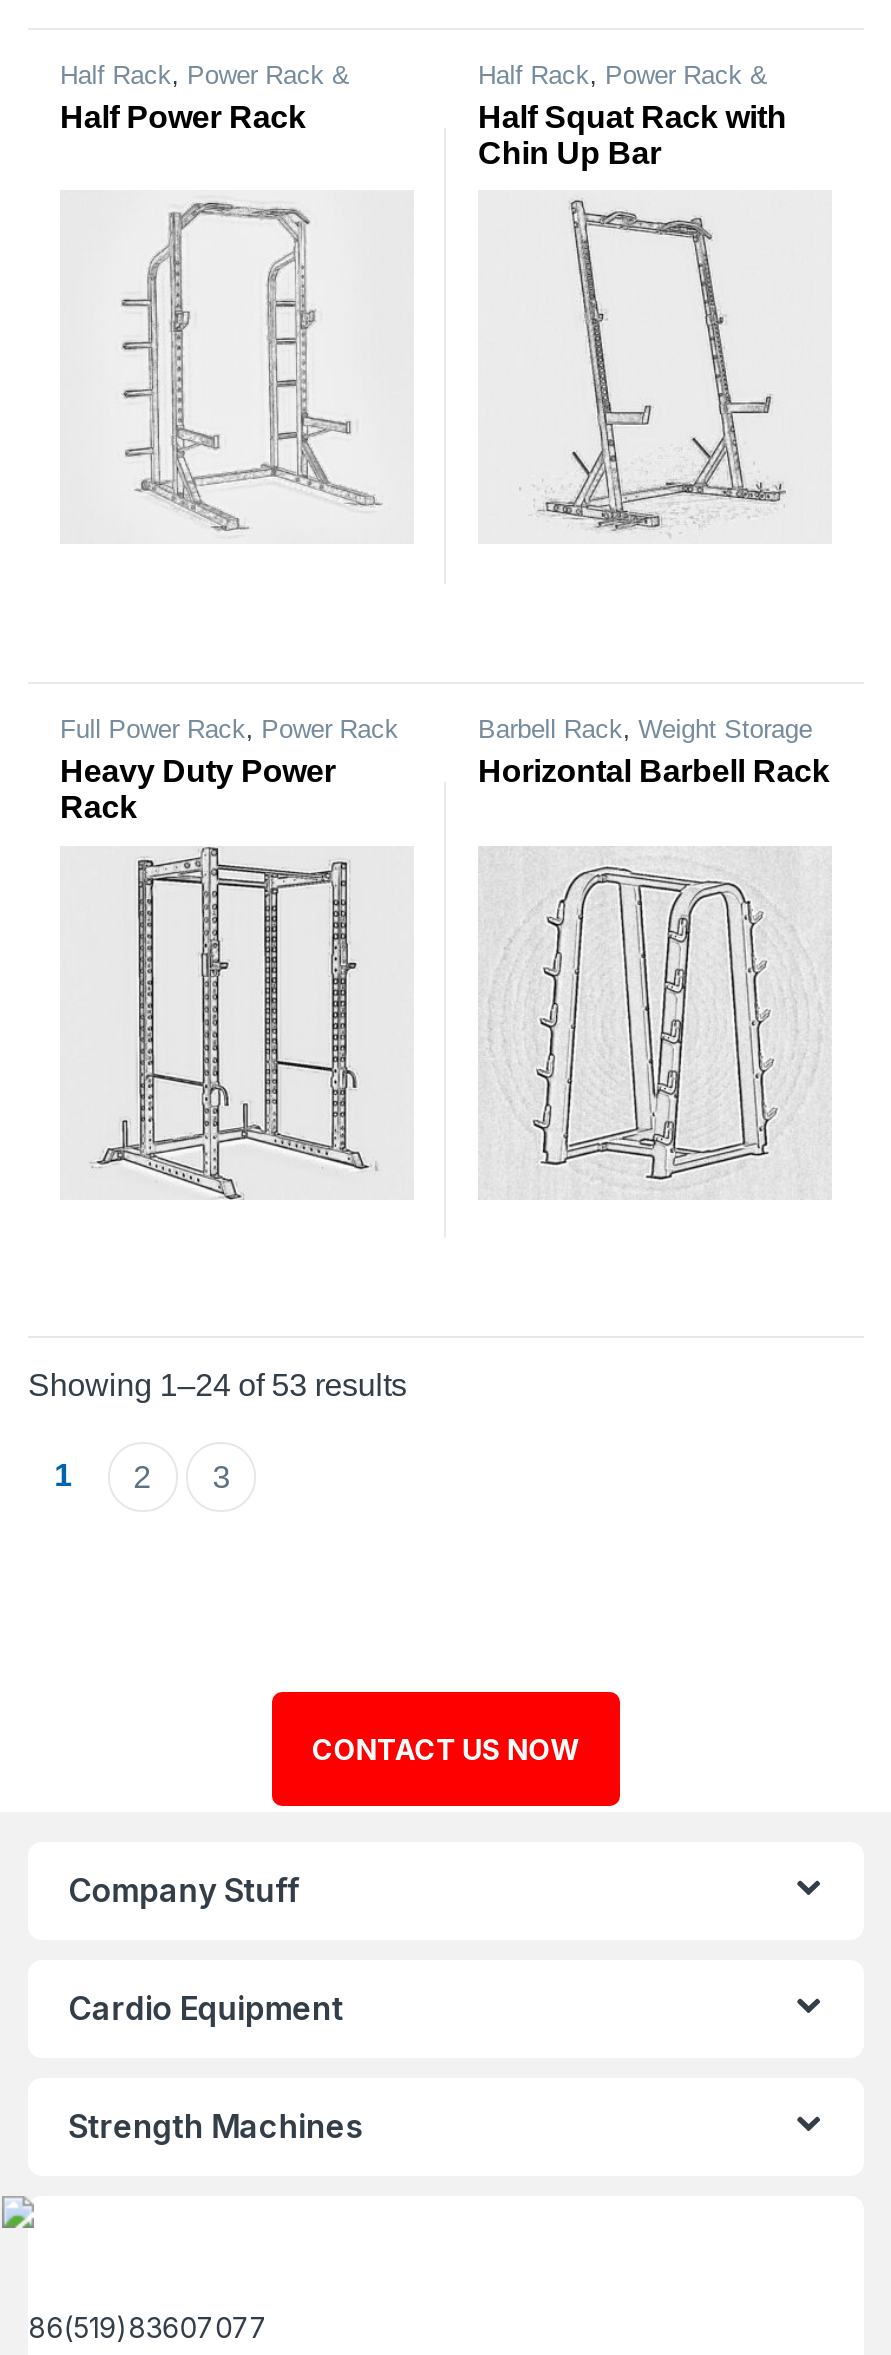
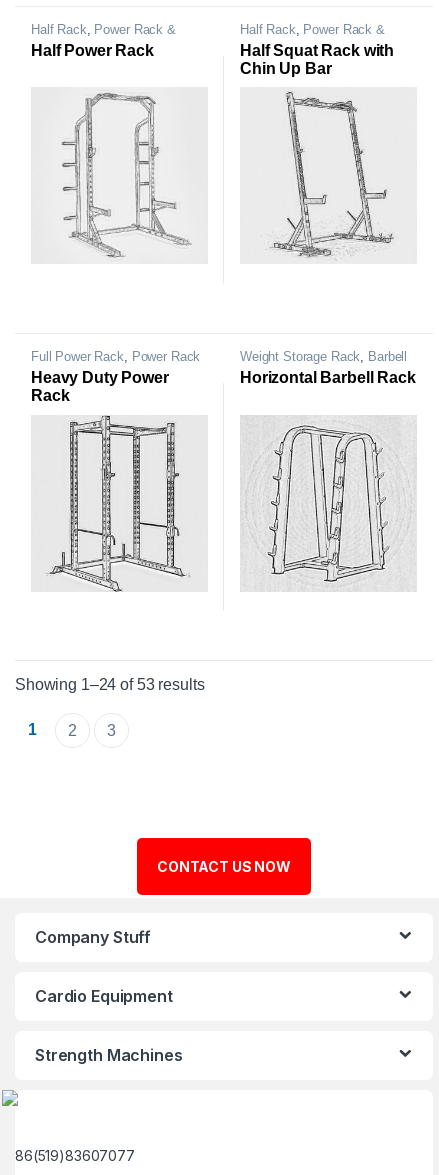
[478,714,812,744] Barbell Rack, Weight Storage -> [240,349,407,364] Weight Storage Rack, Barbell

